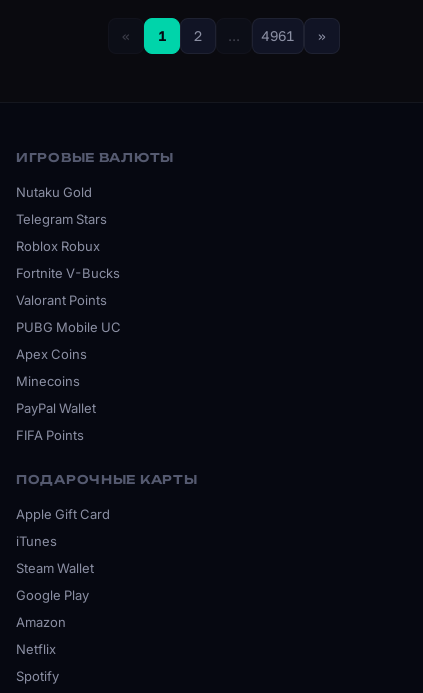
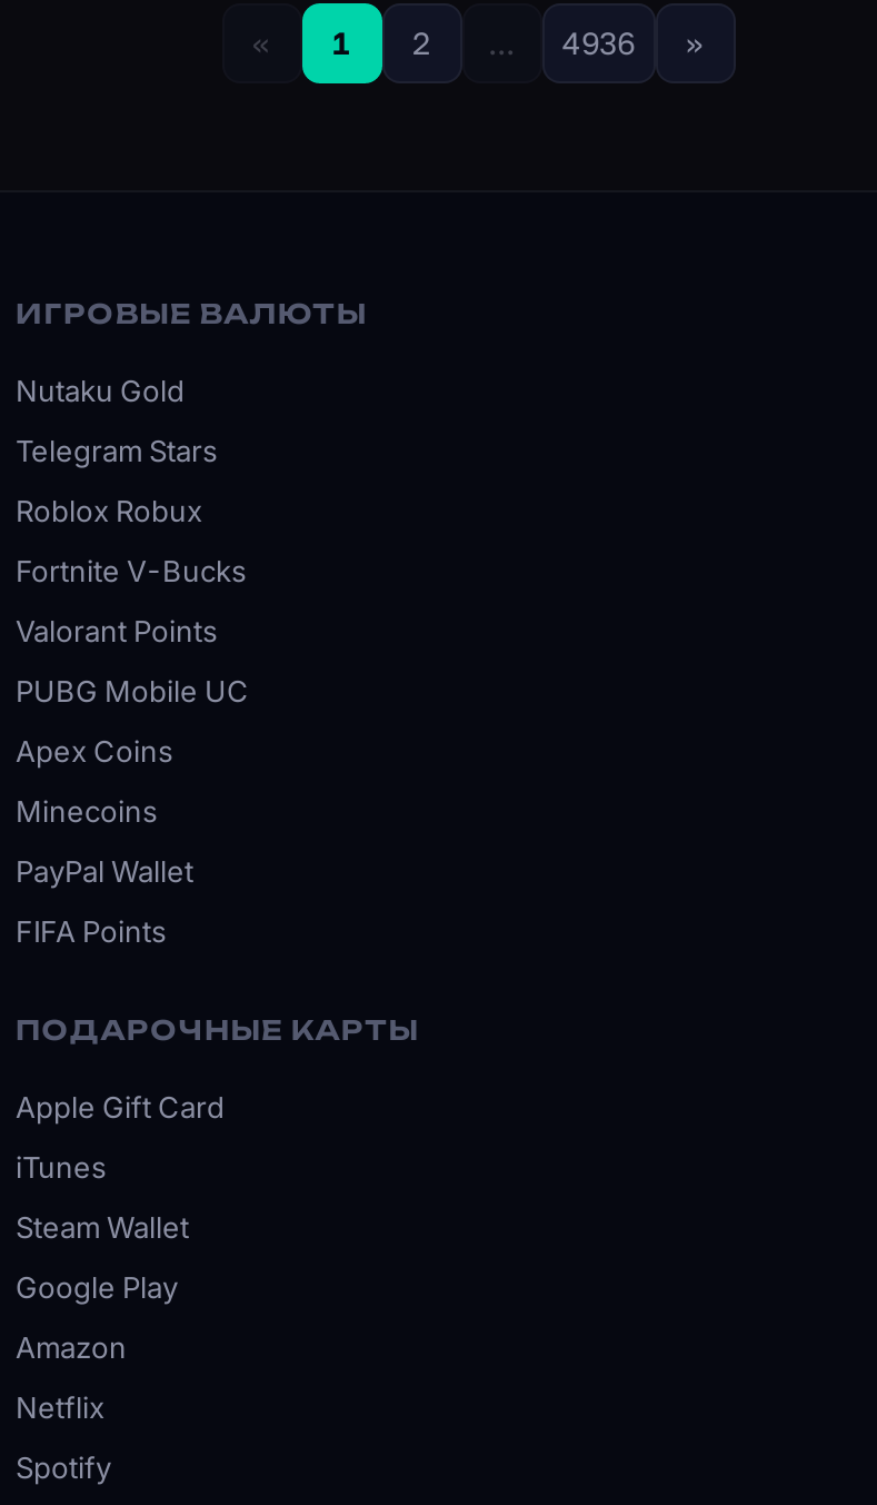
[261,27,295,44] 4961 -> [561,24,635,62] 4936

